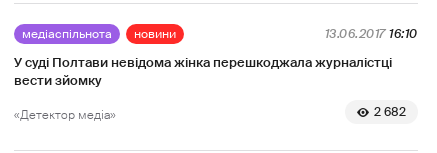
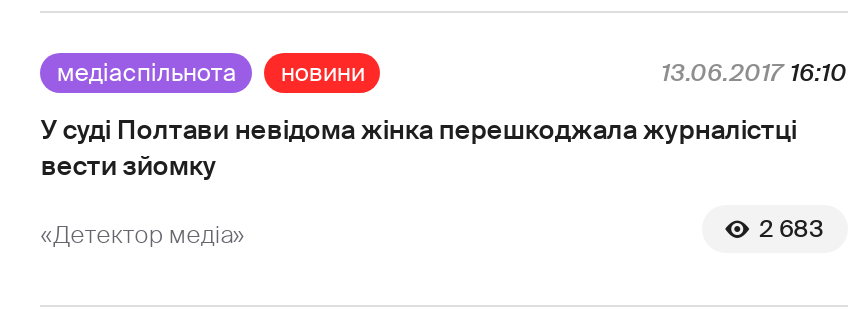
[374,104,406,120] 2 682 -> [759,213,823,245] 2 683

